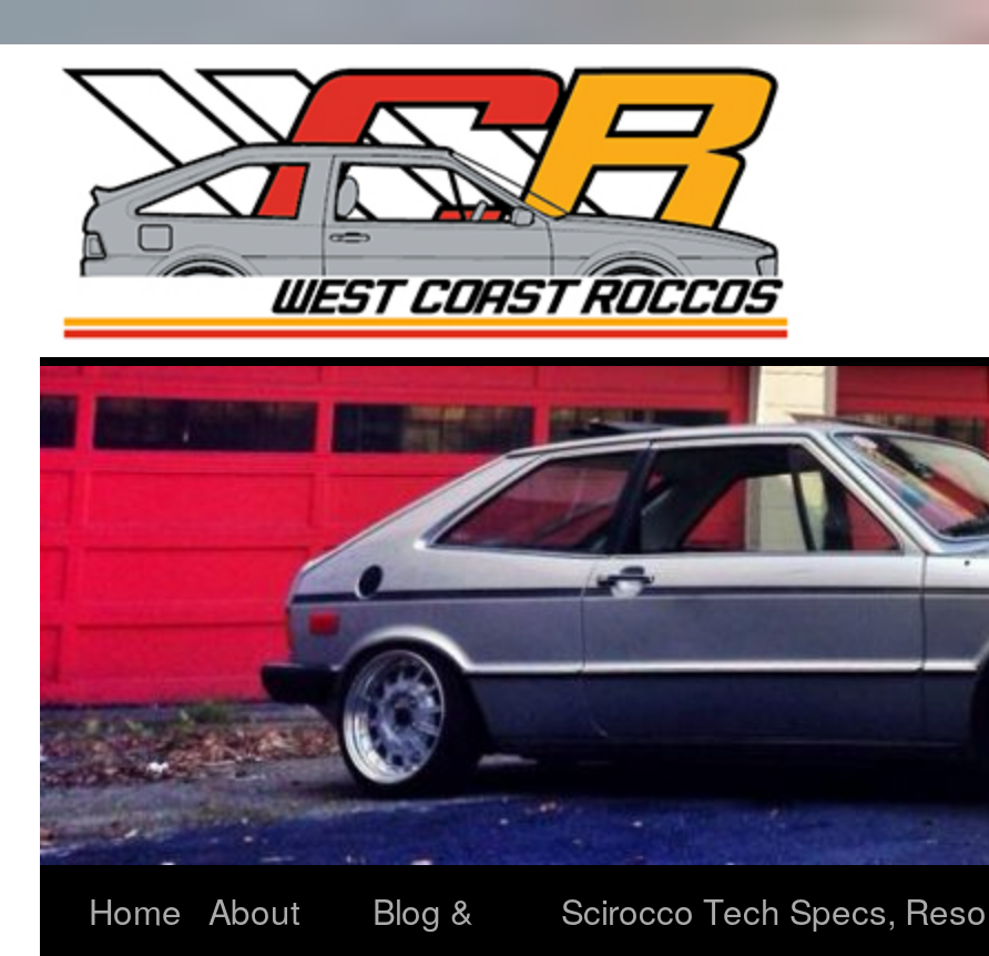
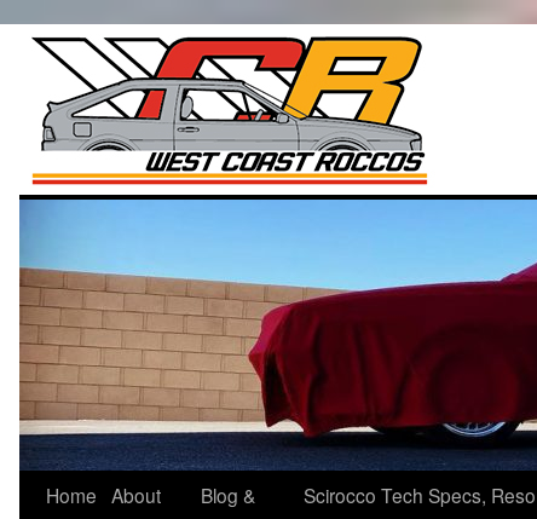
[38,364,982,867] [image] -> [18,198,533,471] [image]

